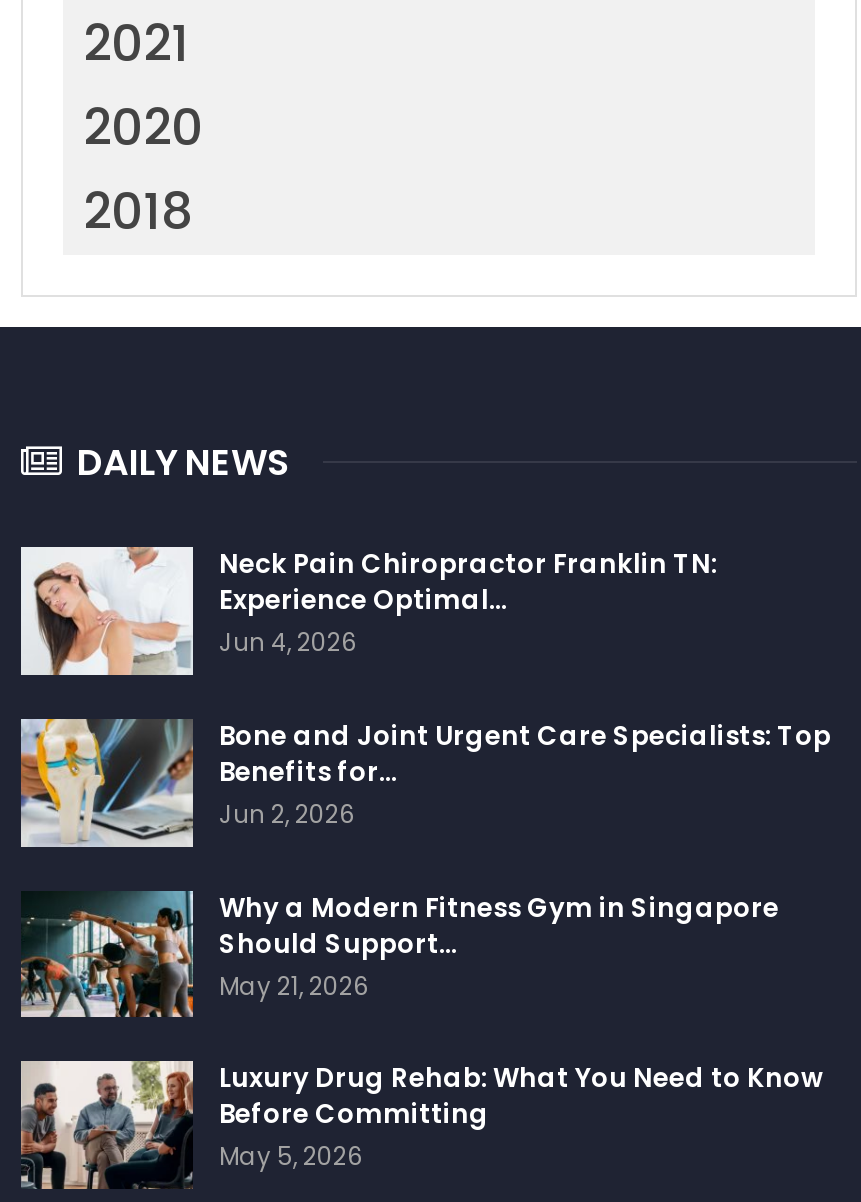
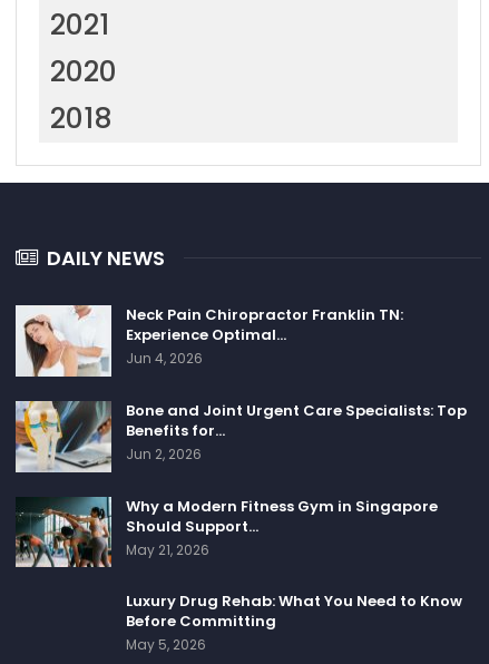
[19,1059,195,1191] [image] -> none

